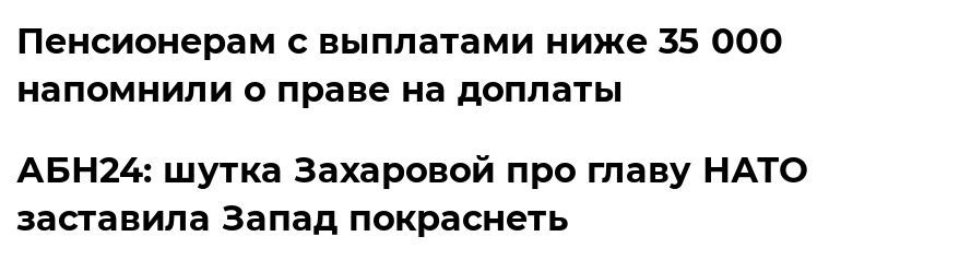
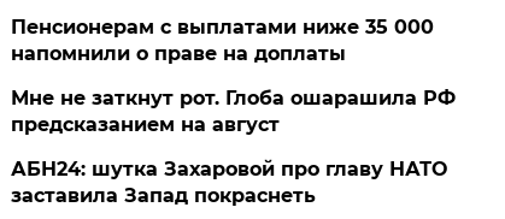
none -> [11,87,456,136] Мне не заткнут рот. Глоба ошарашила РФ | предсказанием на август

